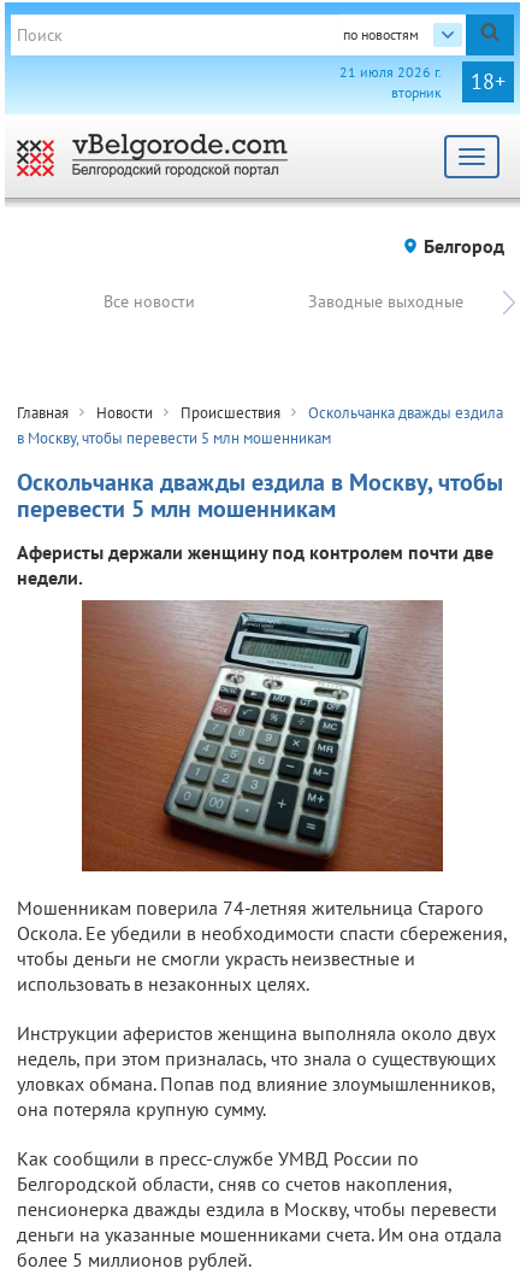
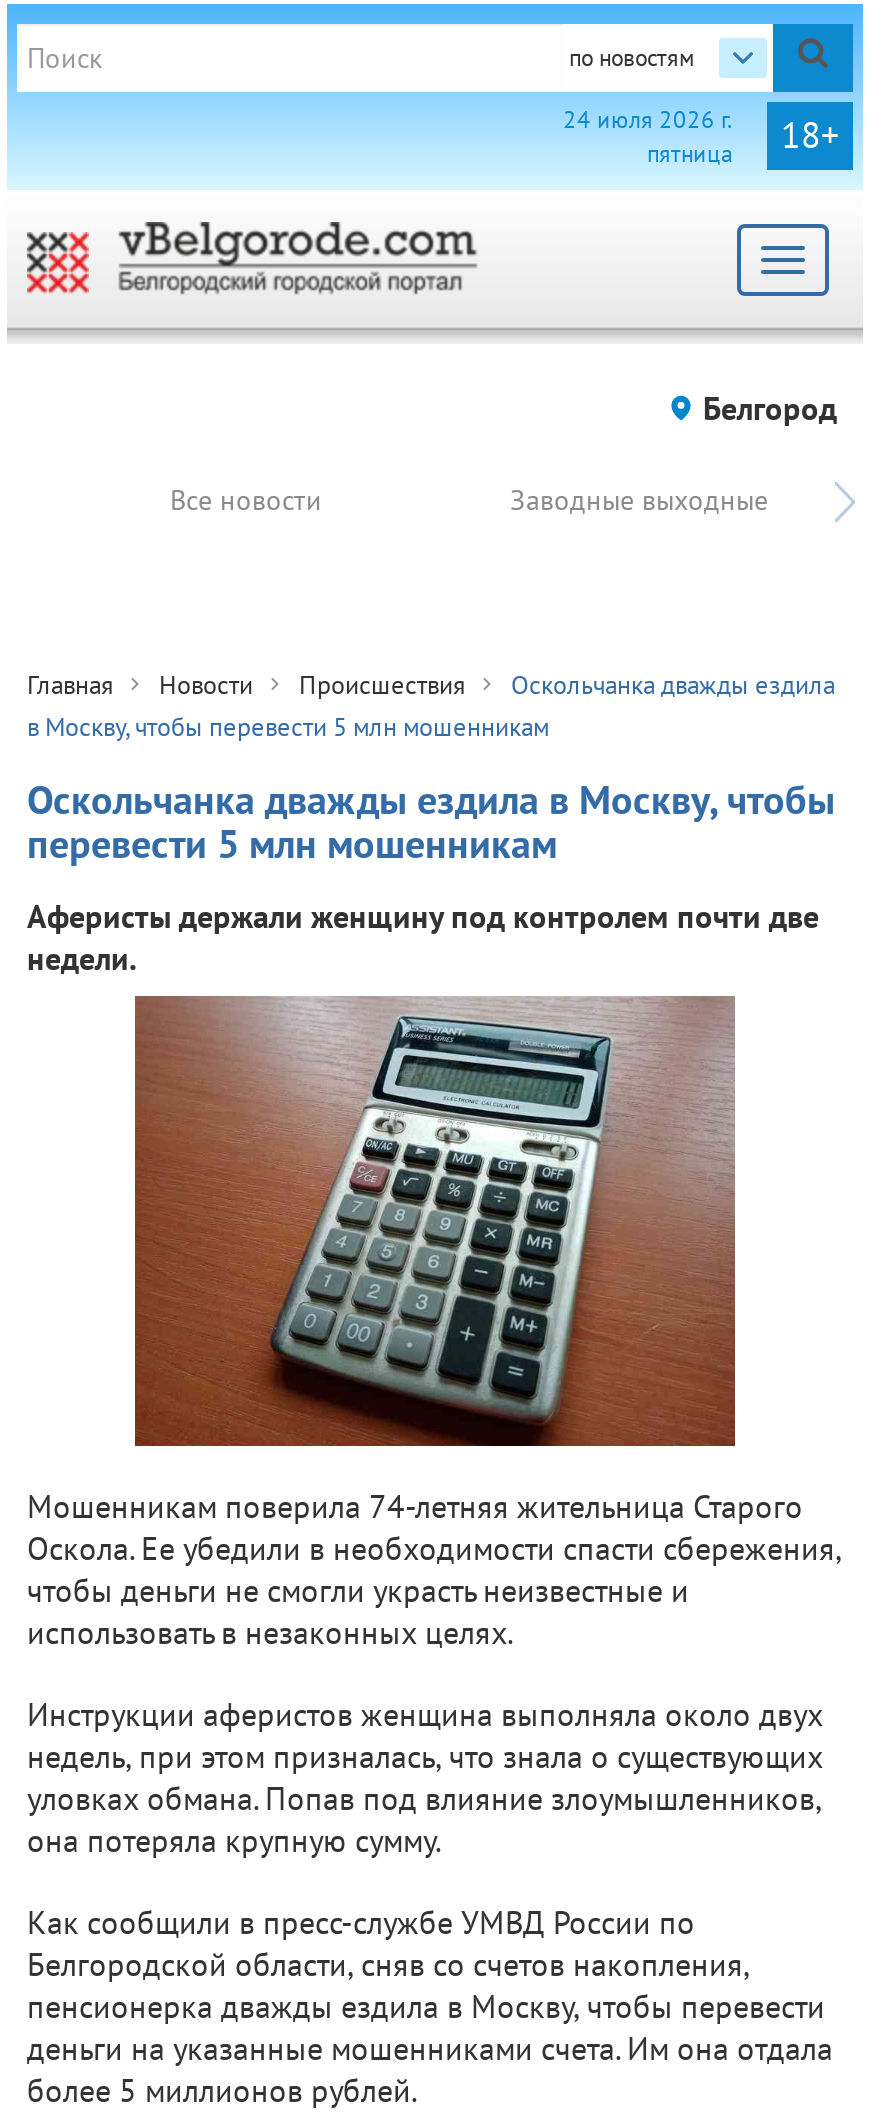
[339,63,442,101] 21 июля 2026 г. | вторник -> [563,104,733,168] 24 июля 2026 г. | пятница

